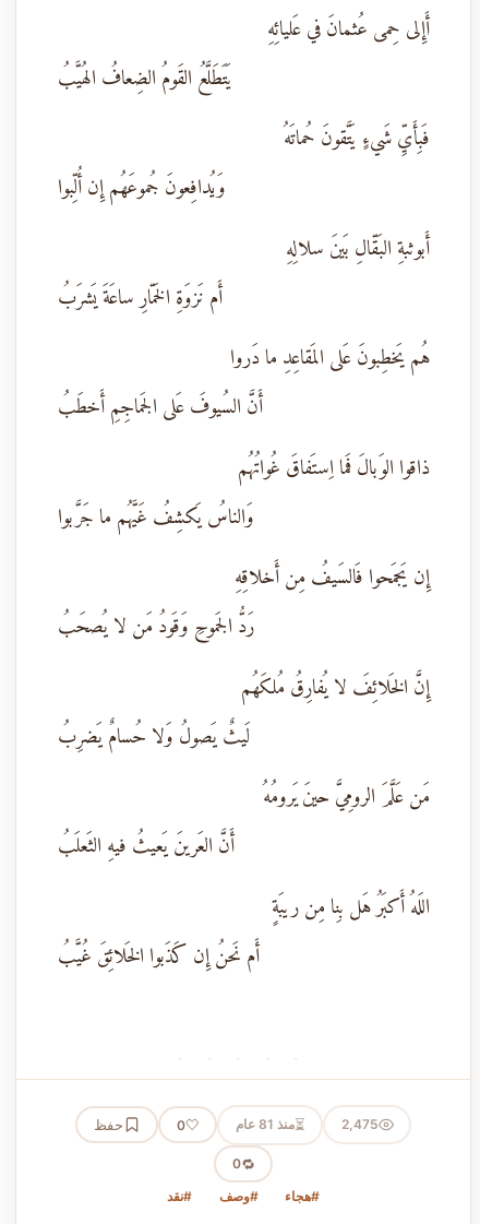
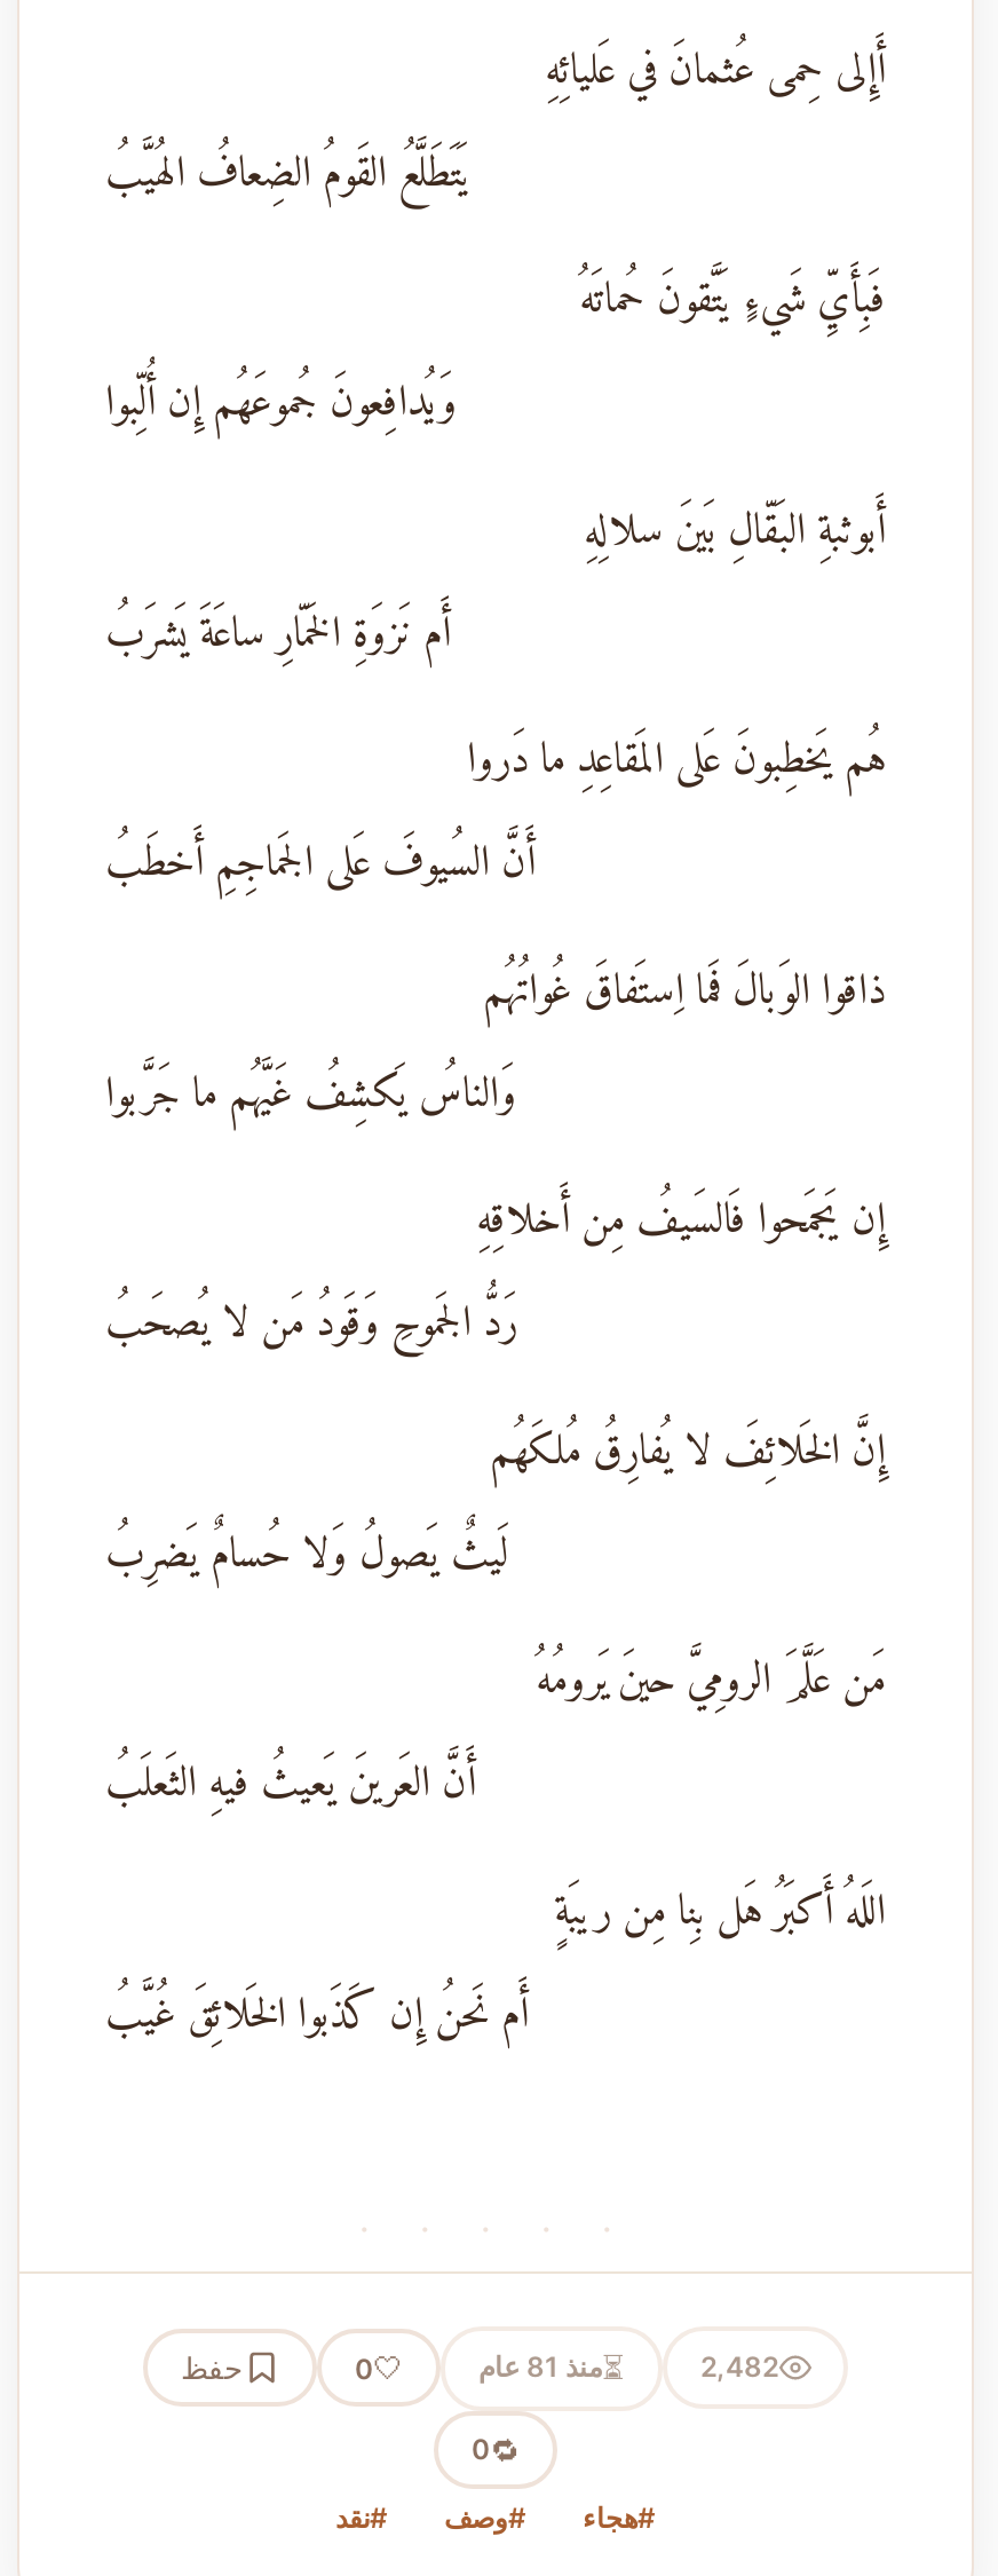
[341,1116,378,1132] 2,475 -> [700,2349,778,2384] 2,482

